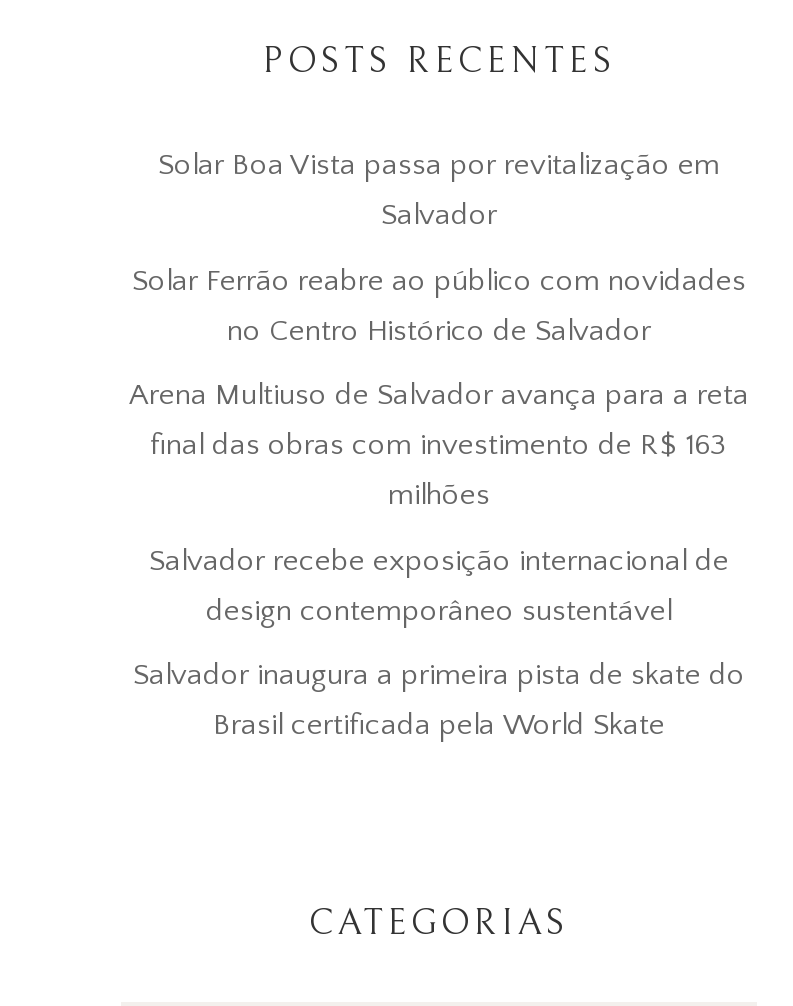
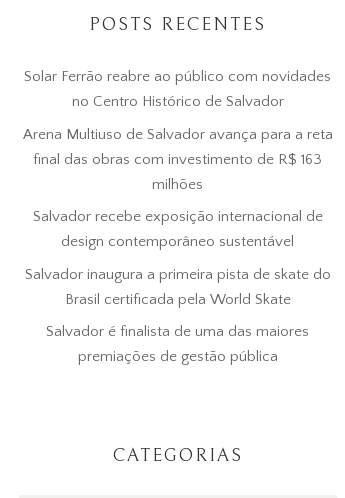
[158,148,720,232] Solar Boa Vista passa por revitalização em | Salvador -> none
moved [129,263,749,742] -> [23,68,333,307]: Solar Ferrão reabre ao público com novidades | no Centro Histórico de Salvador | Arena Multiuso de Salvador avança para a reta | ... | Salvador inaugura a primeira pista de skate do | Brasil certificada pela World Skate
none -> [46,323,309,365] Salvador é finalista de uma das maiores | premiações de gestão pública

